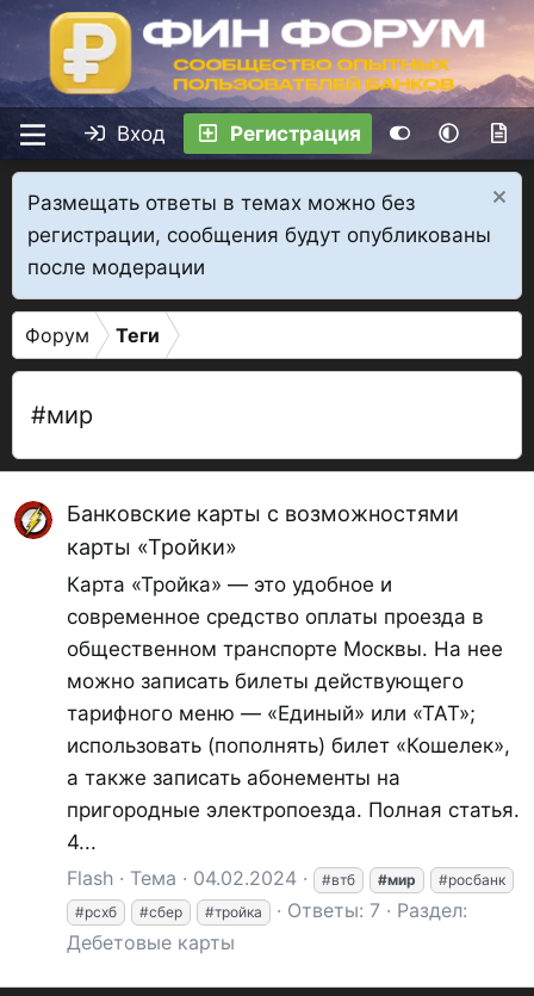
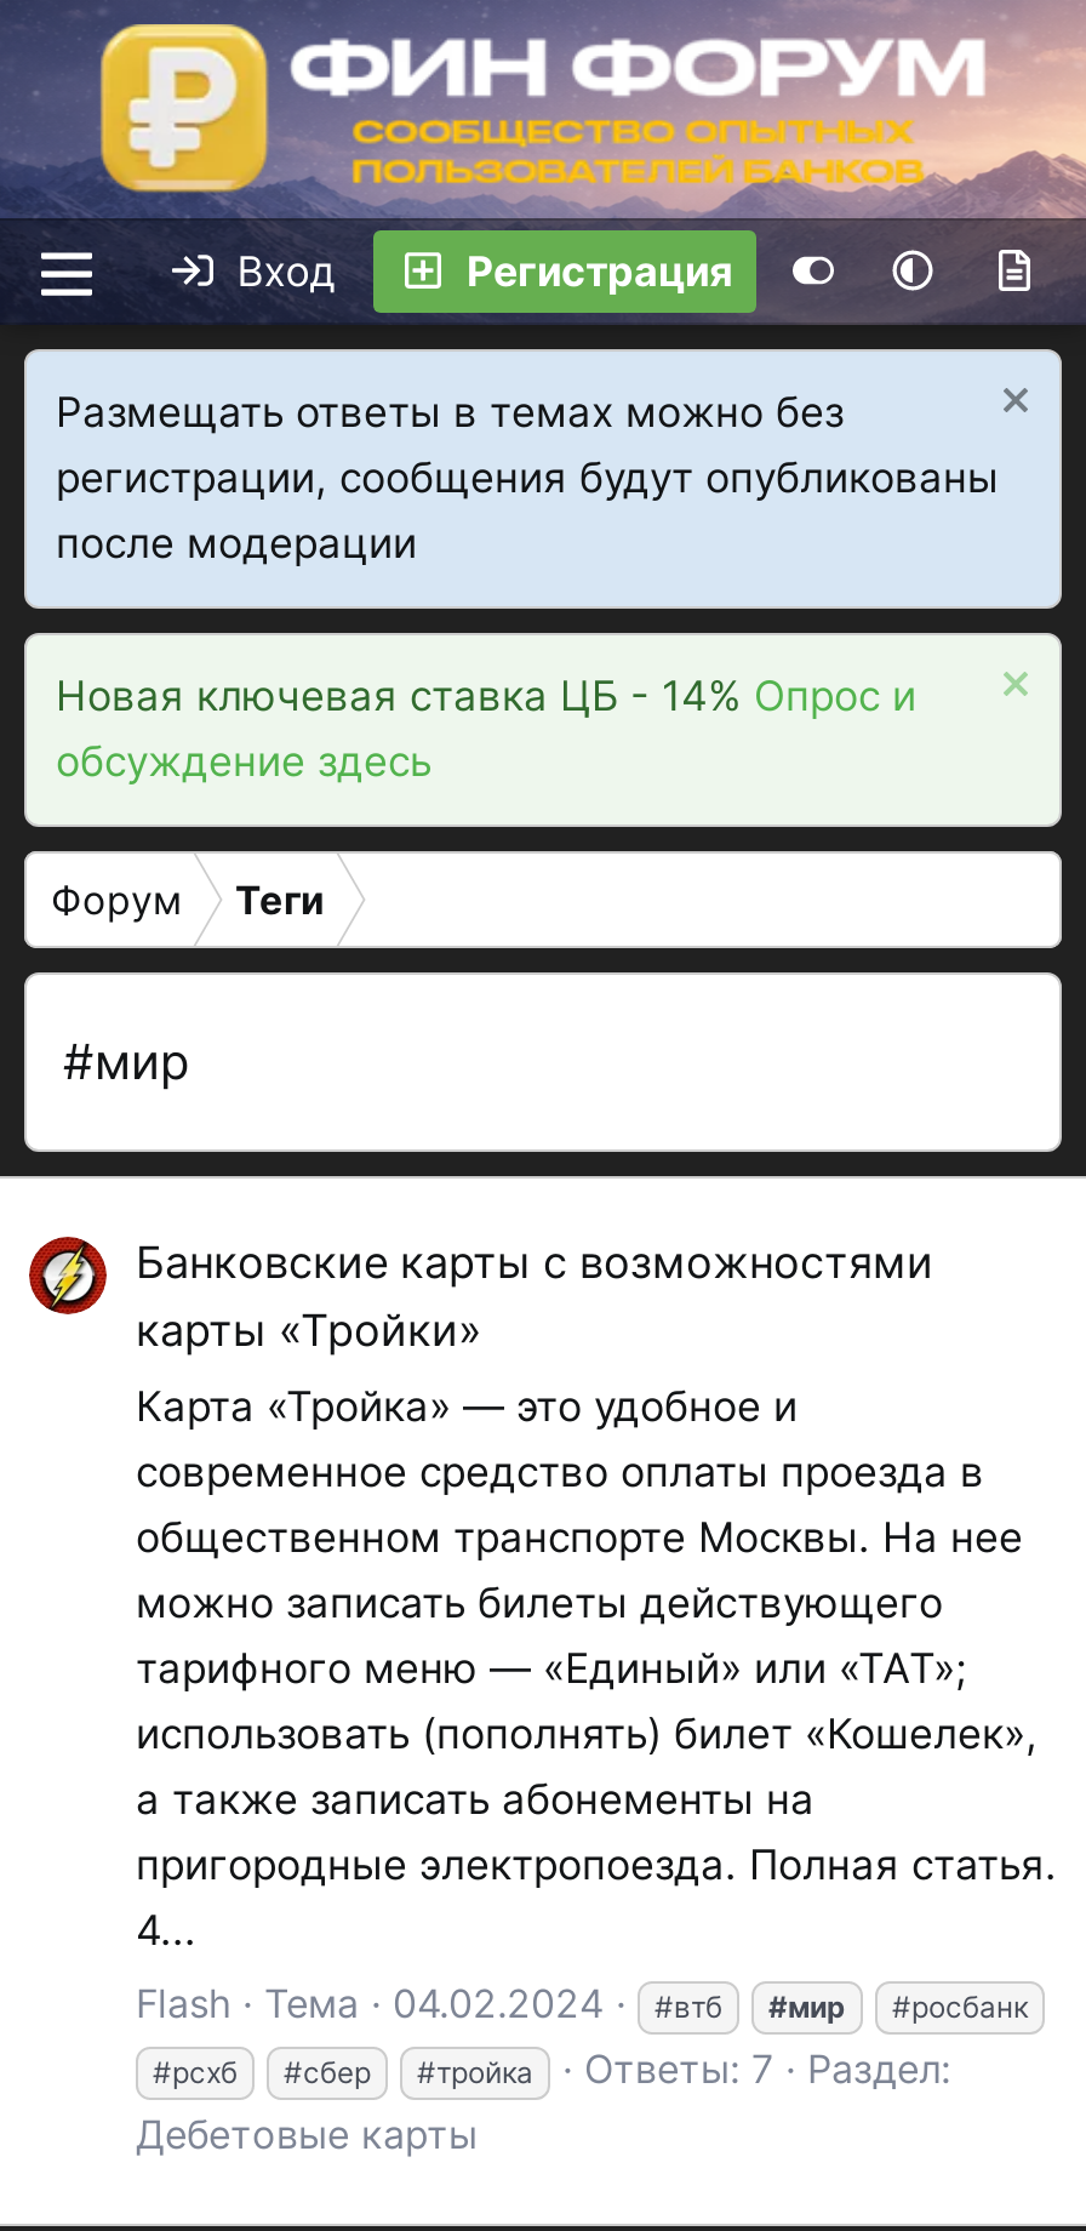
none -> [56,672,916,786] Новая ключевая ставка ЦБ - 14% Опрос и | обсуждение здесь

